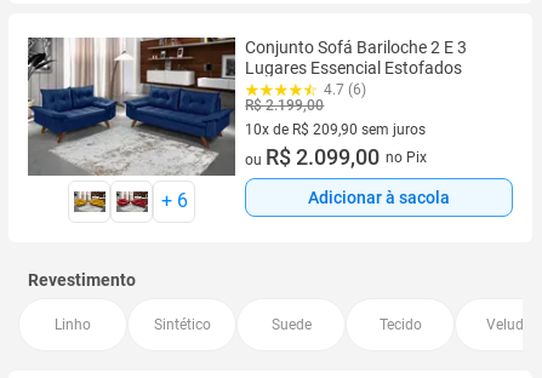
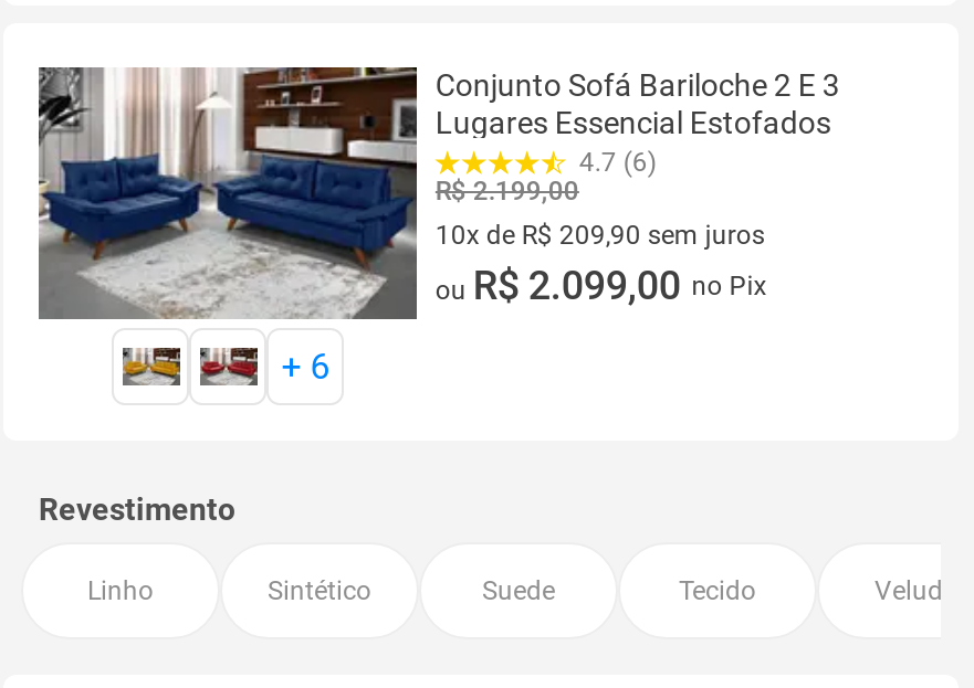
[308,188,450,207] Adicionar à sacola -> none

